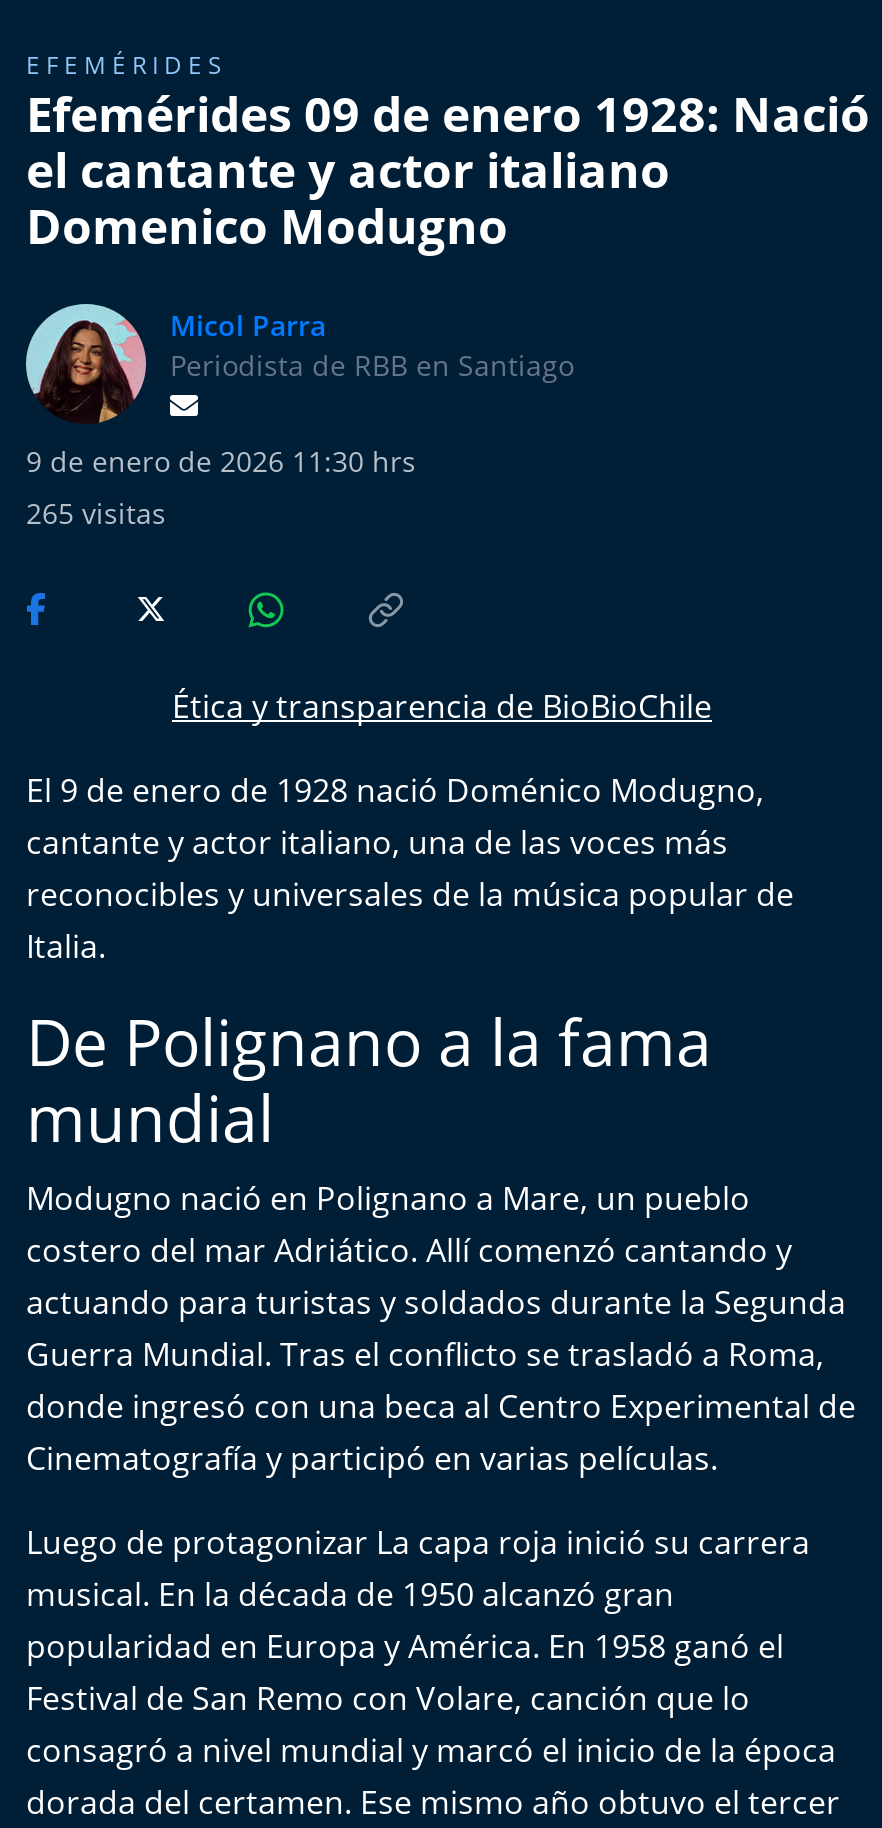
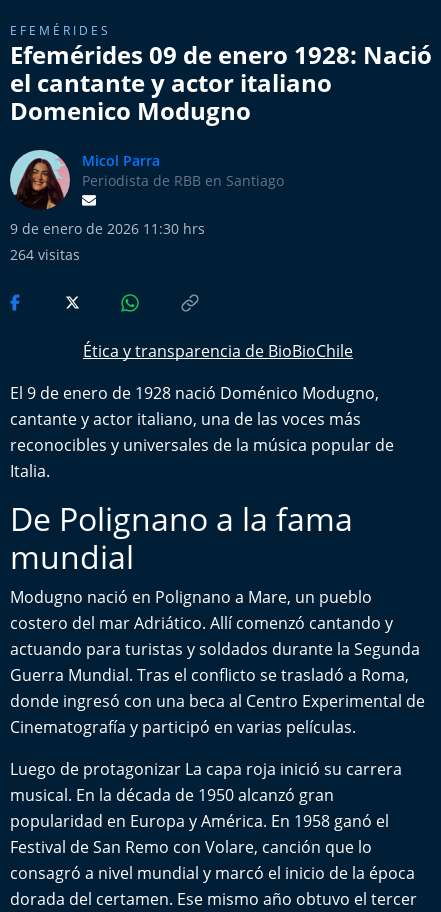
[26,494,166,532] 265 visitas -> [10,245,80,264] 264 visitas

